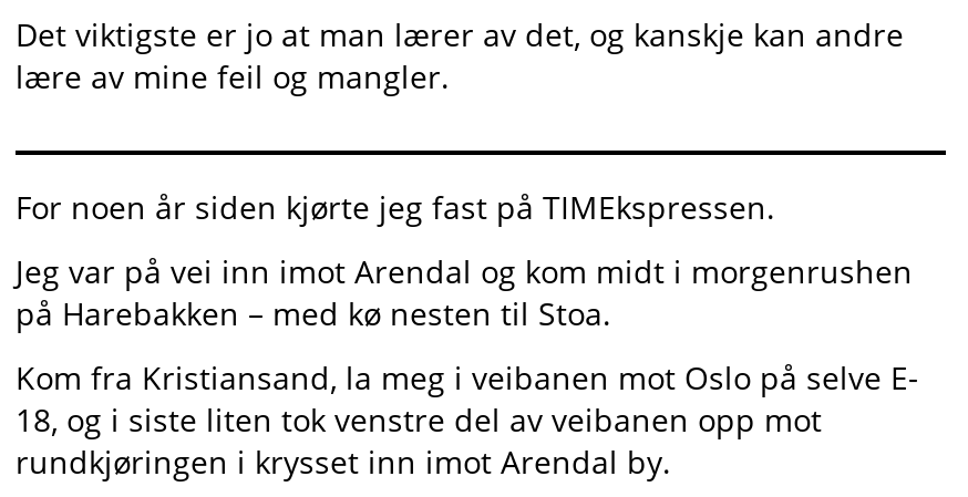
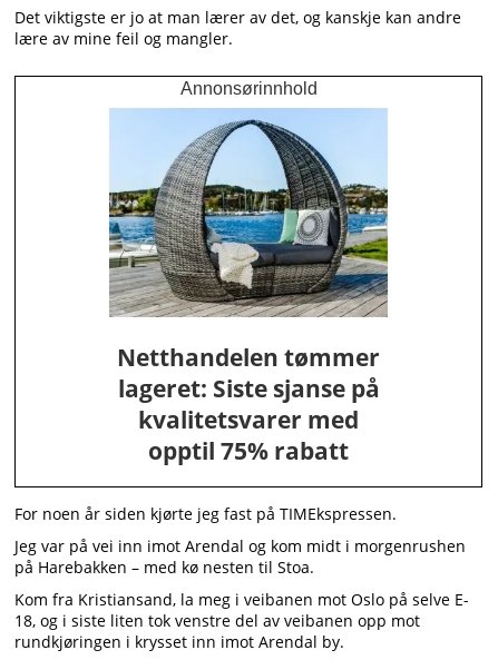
none -> [108,108,389,466] [image] | Netthandelen tømmer | lageret: Siste sjanse på | kvalitetsvarer med | opptil 75% rabatt
none -> [180,79,317,98] Annonsørinnhold

